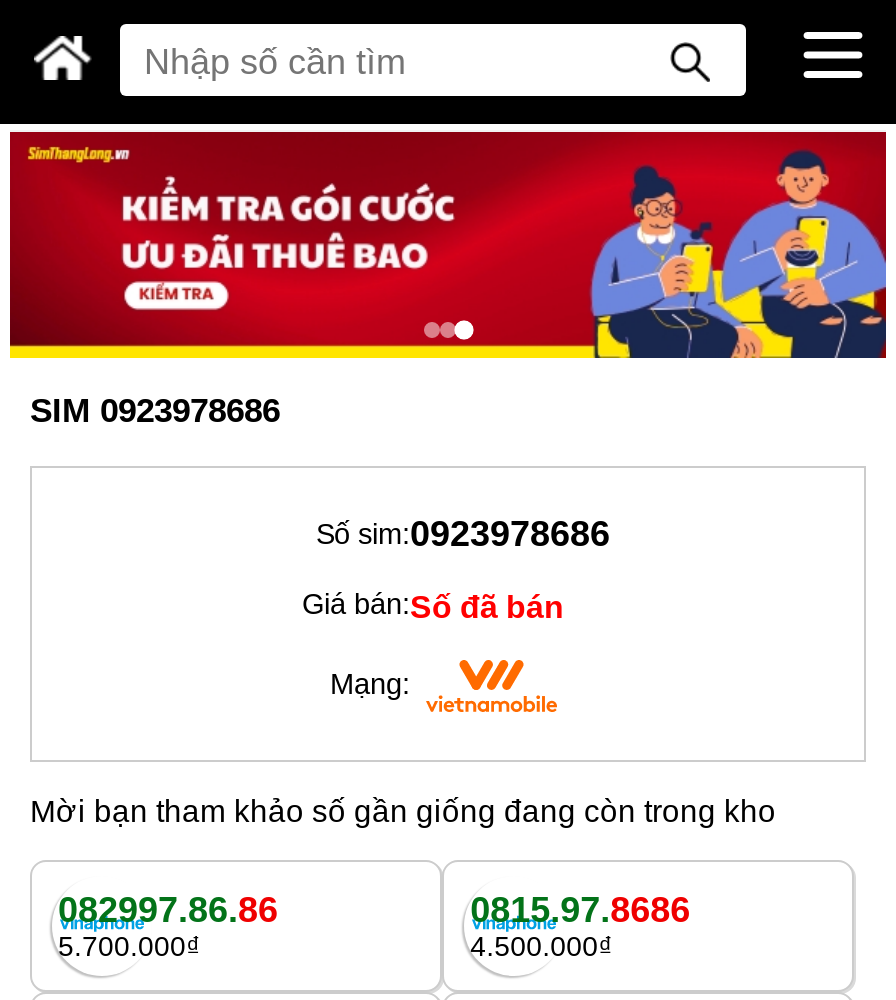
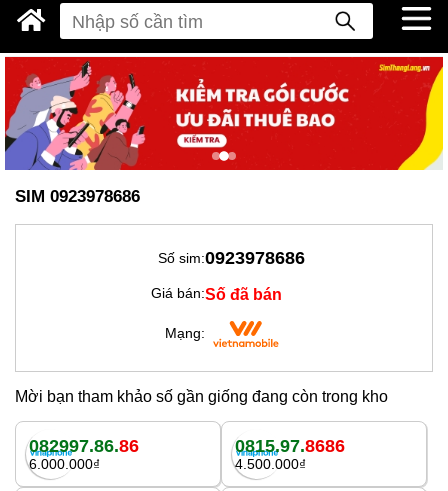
[8,132,888,360] [image] -> [4,57,444,171] [image]
[58,929,200,961] 5.700.000₫ -> [29,456,100,472] 6.000.000₫

